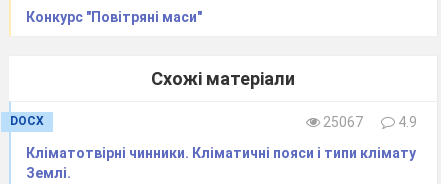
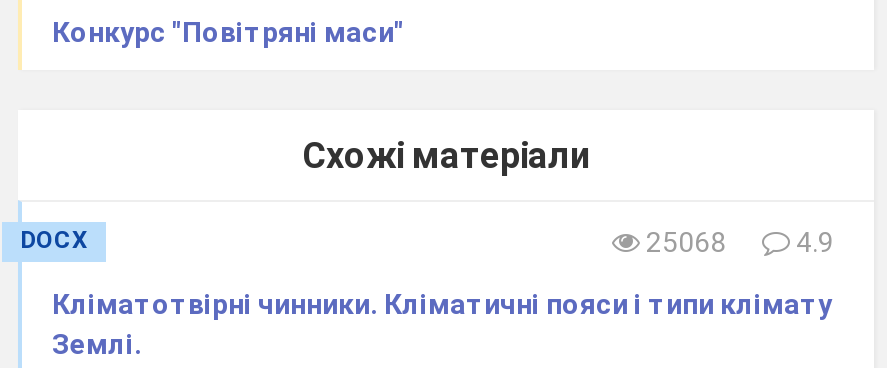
[320,114,417,130] 25067 4.9 -> [640,227,834,259] 25068 4.9

